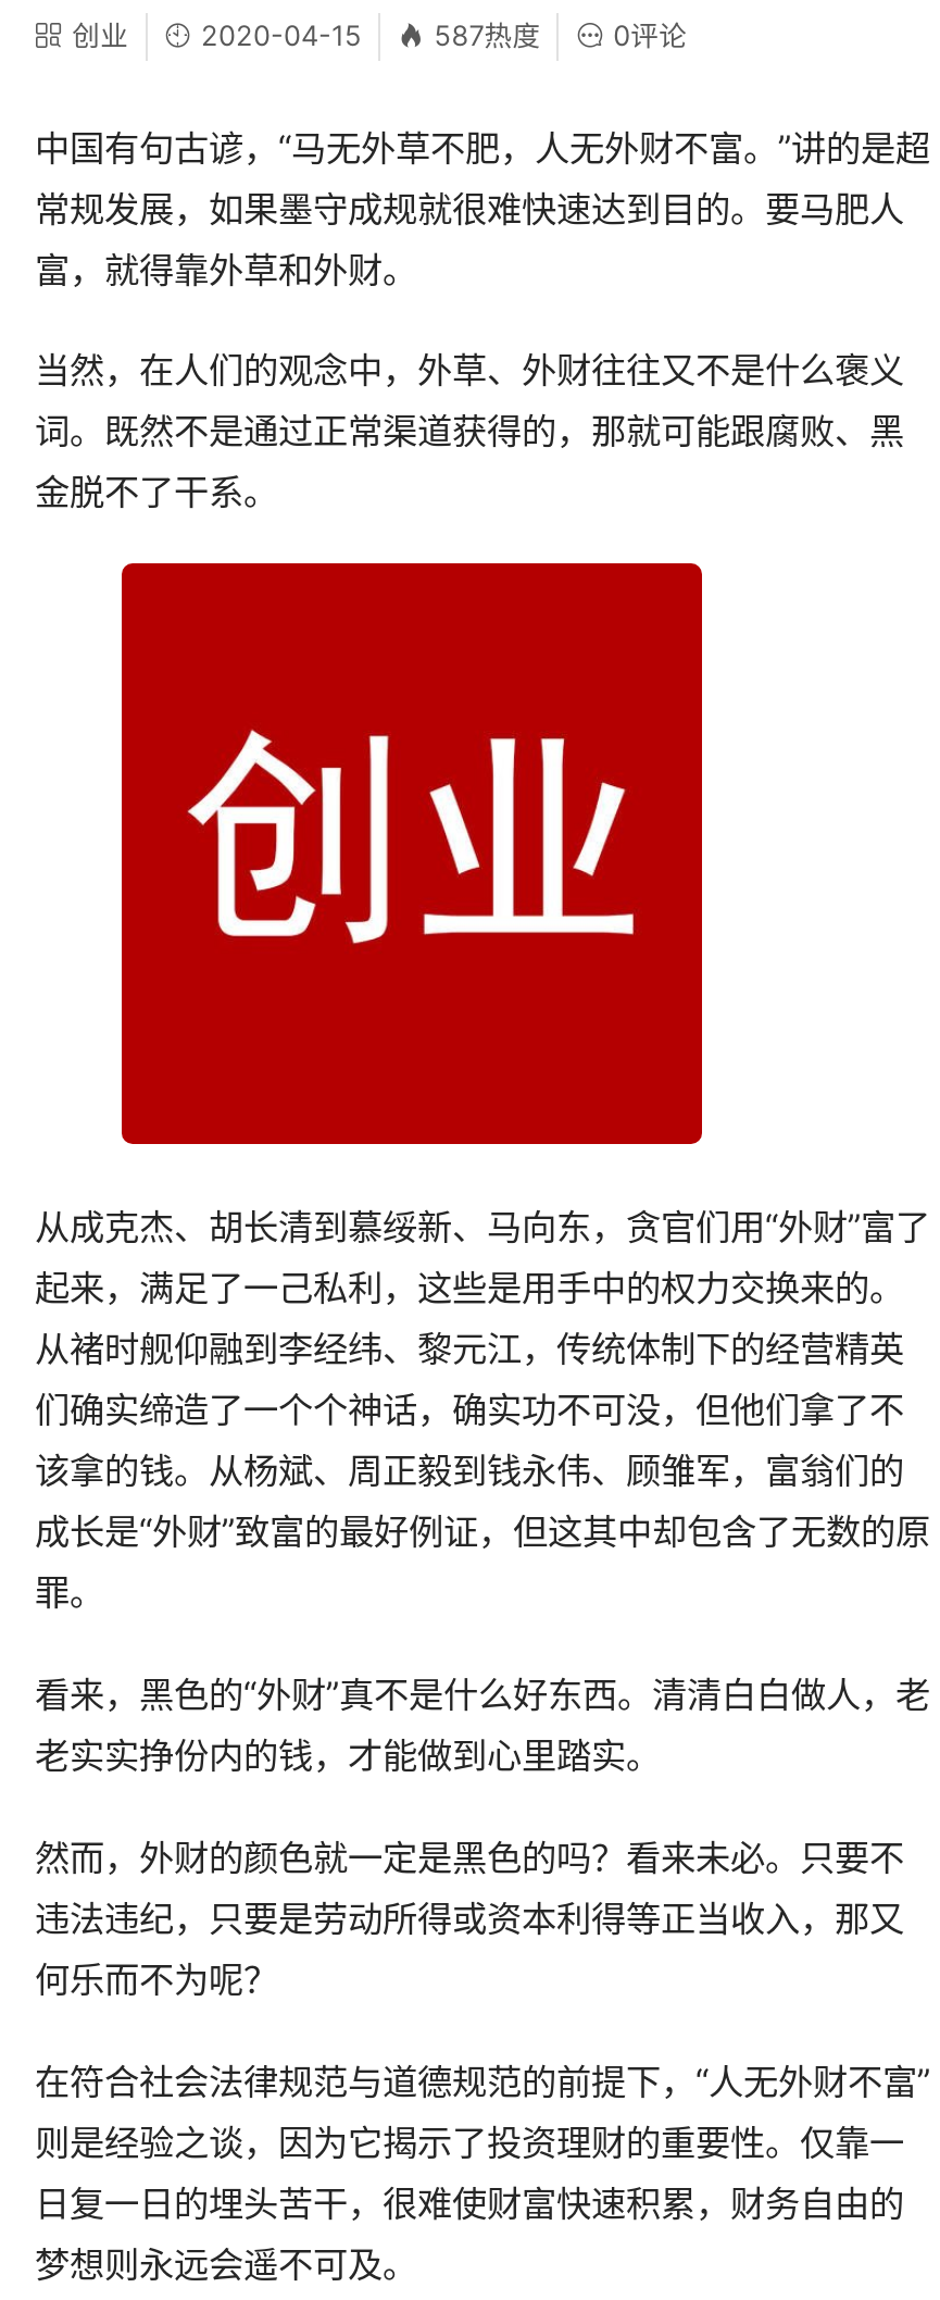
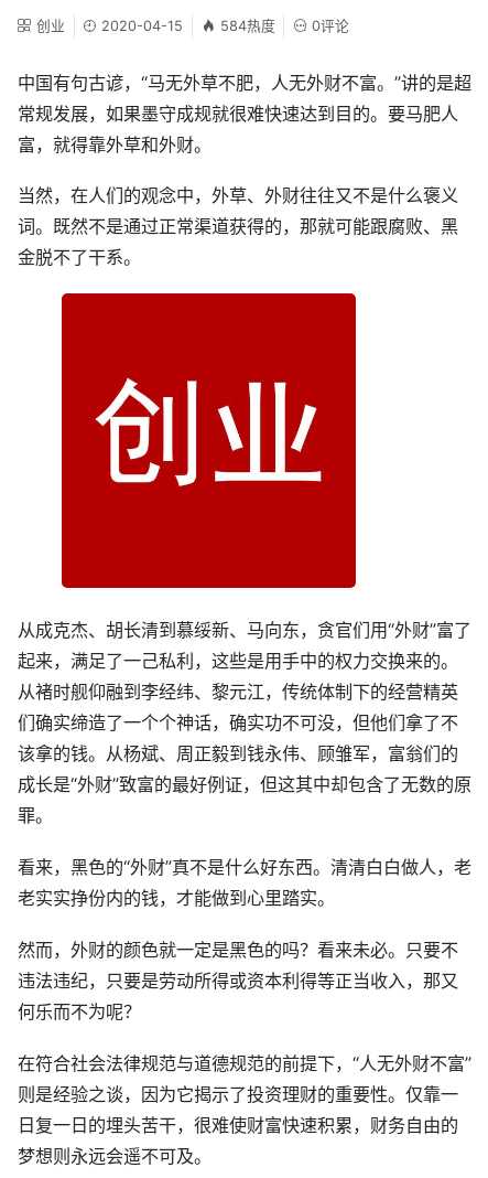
[434,20,541,53] 587热度 -> [220,18,275,35] 584热度

